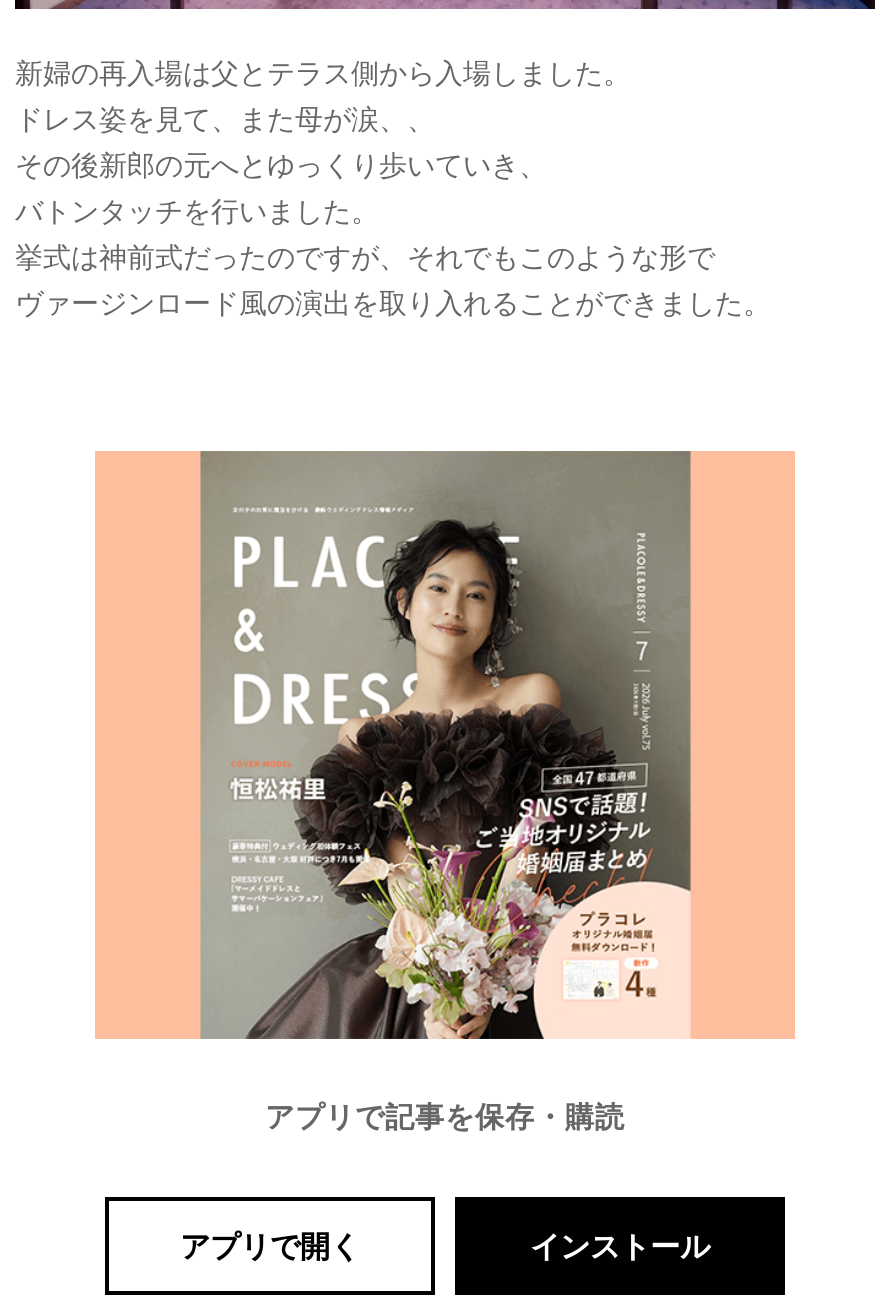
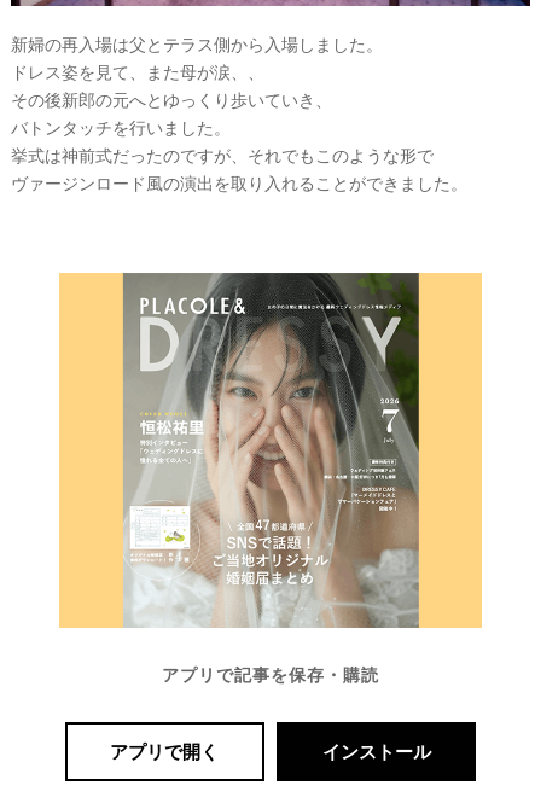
[199,452,693,1040] [image] -> [123,273,420,629] [image]

